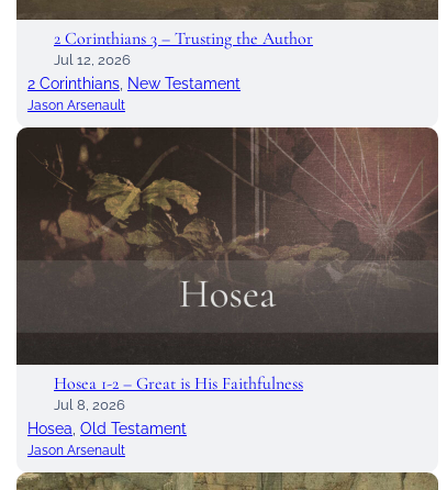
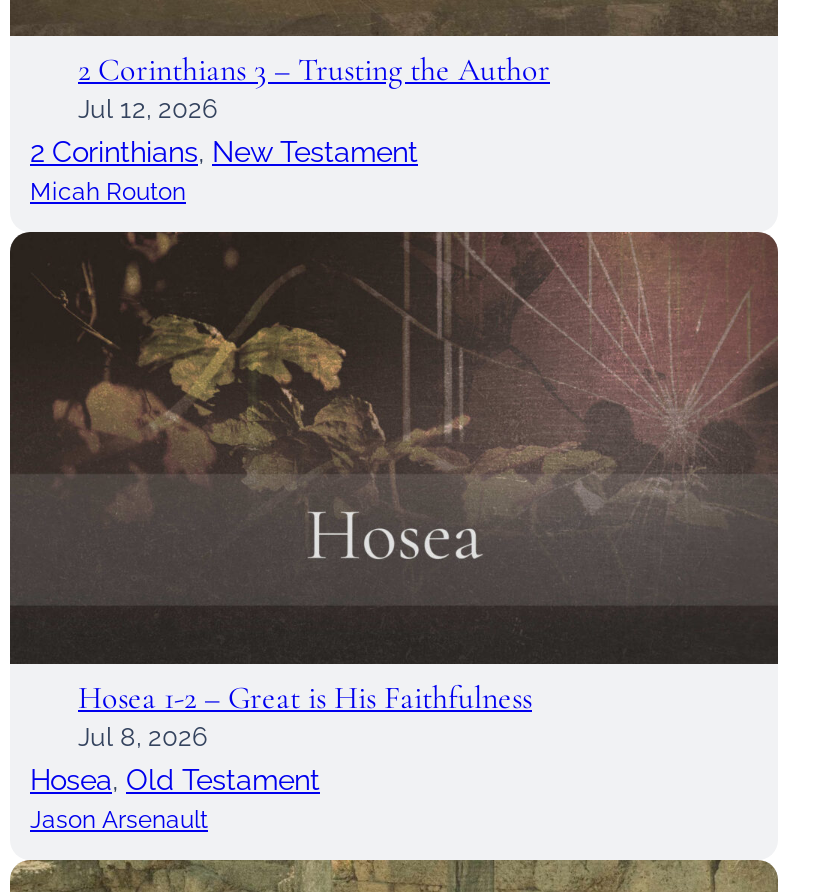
[27,97,125,113] Jason Arsenault -> [30,177,186,205] Micah Routon

